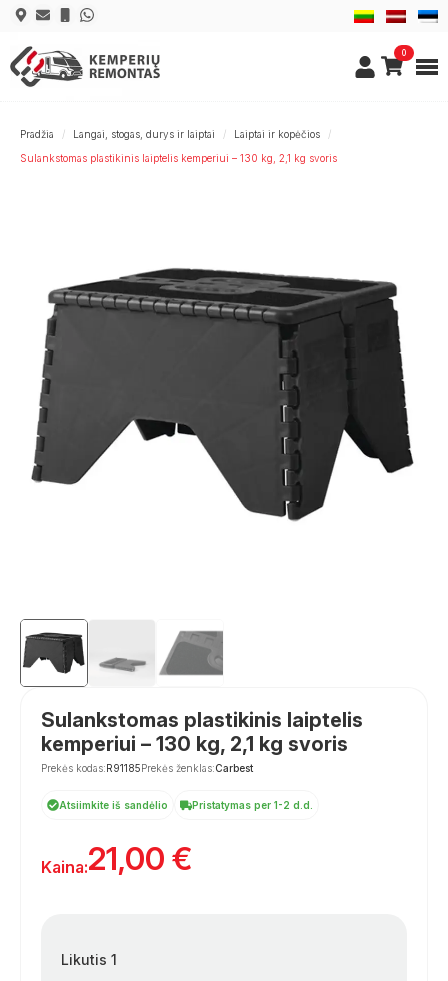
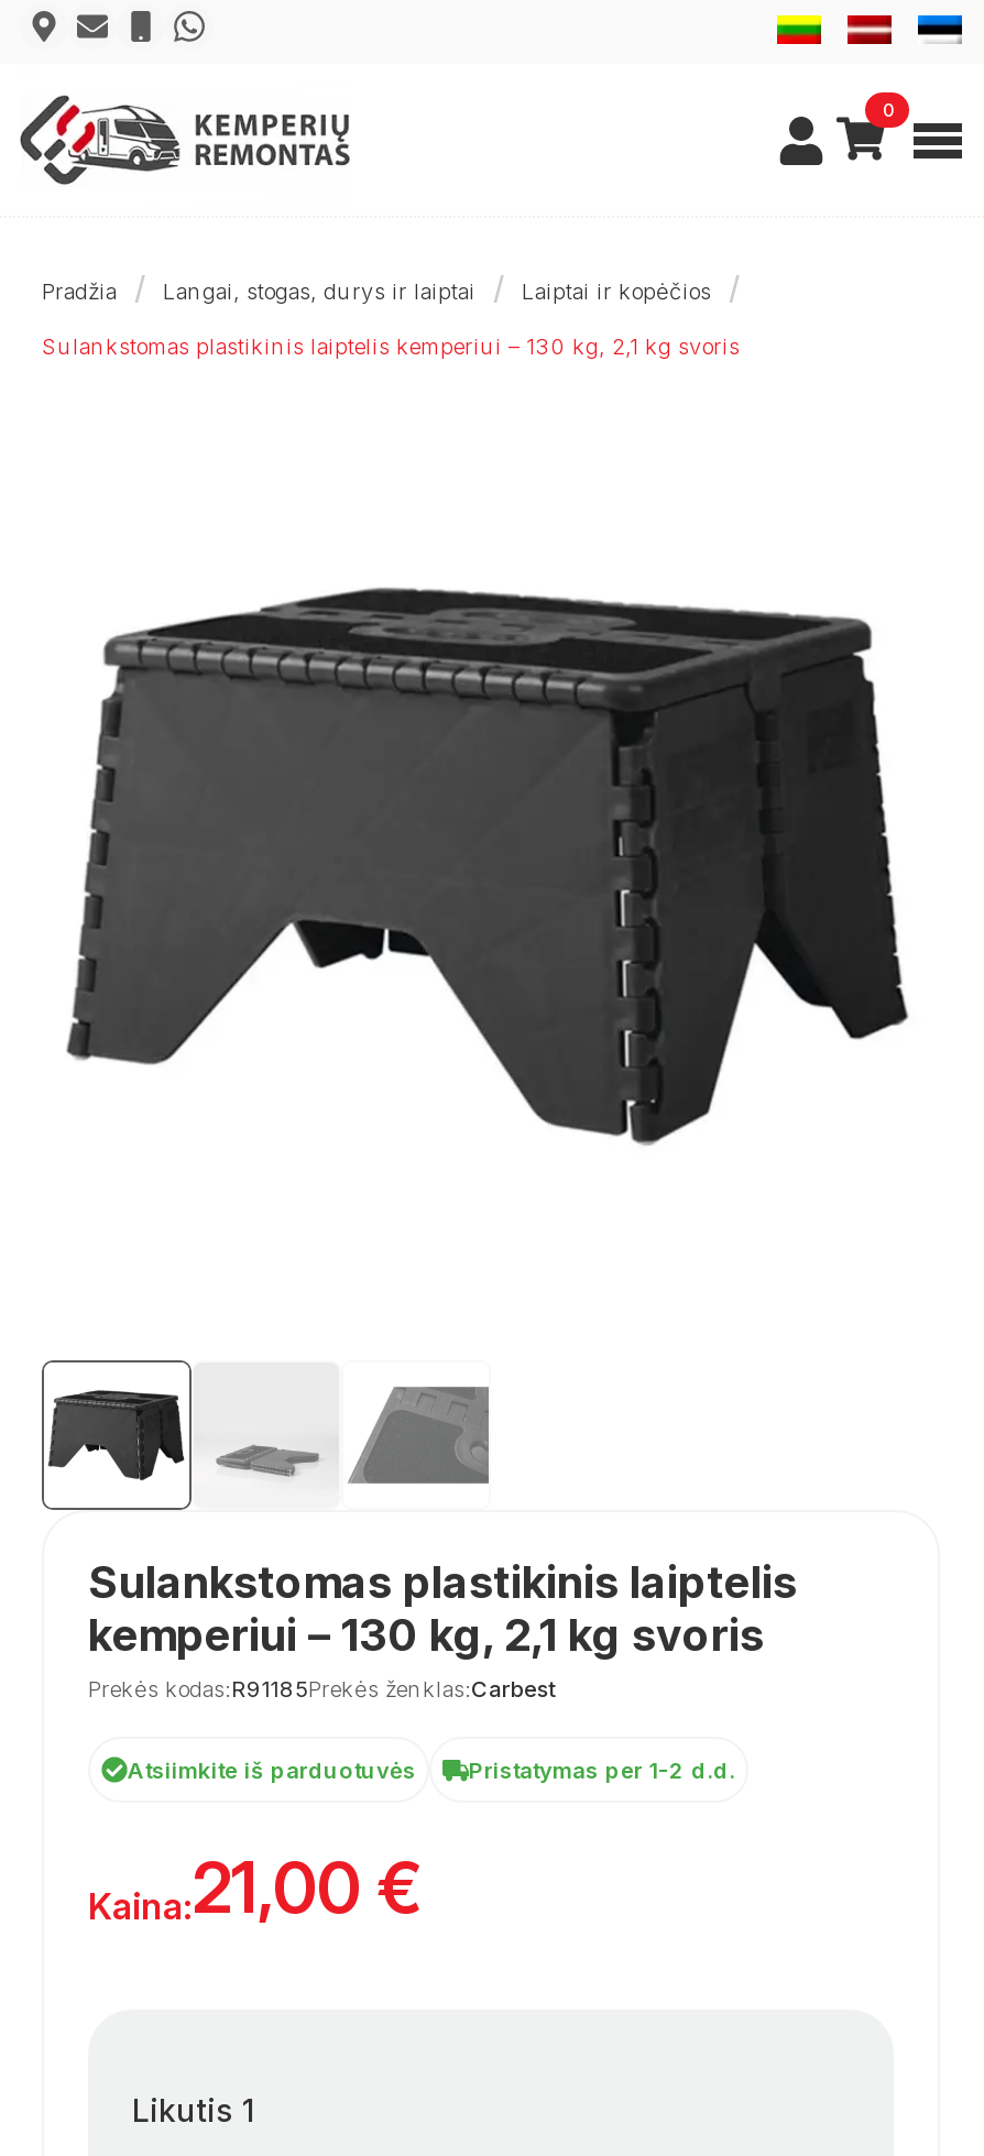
[59,799,168,811] Atsiimkite iš sandėlio -> [128,1756,416,1783] Atsiimkite iš parduotuvės

